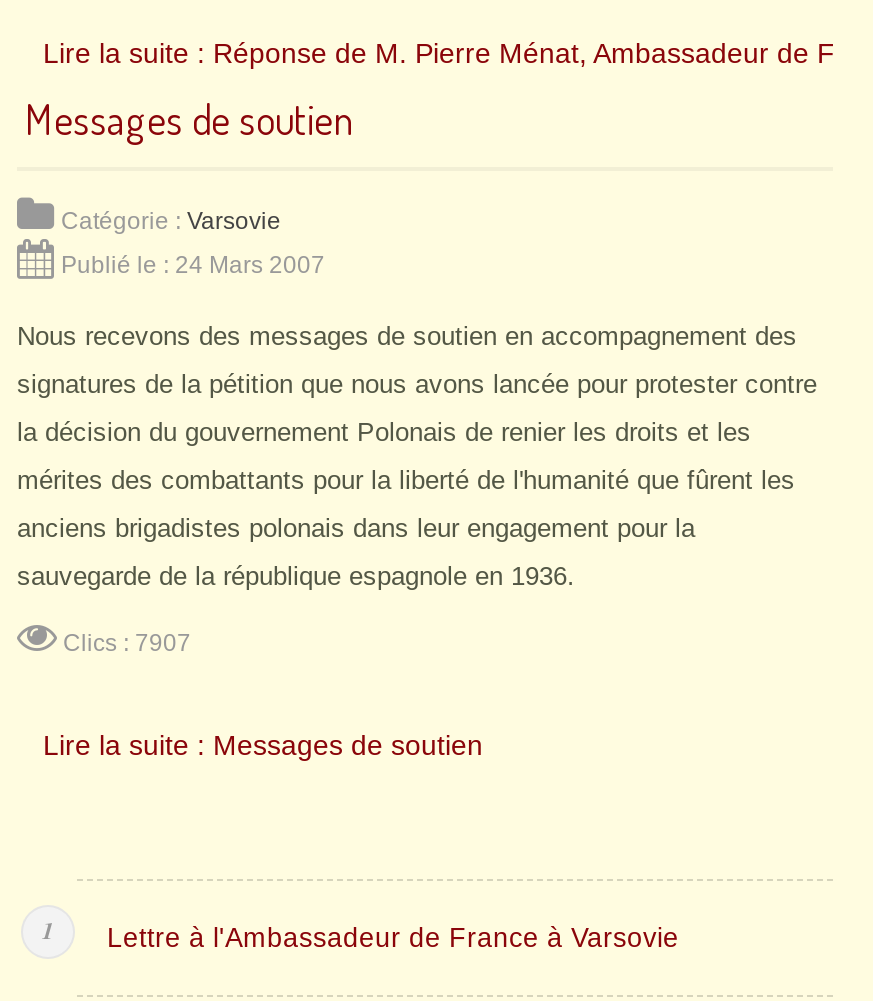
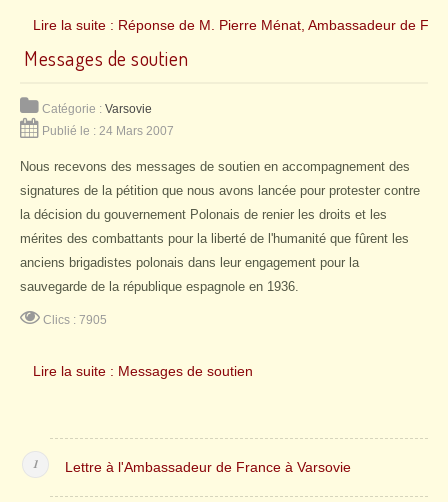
[63,629,191,657] Clics : 7907 -> [43,313,107,327] Clics : 7905

